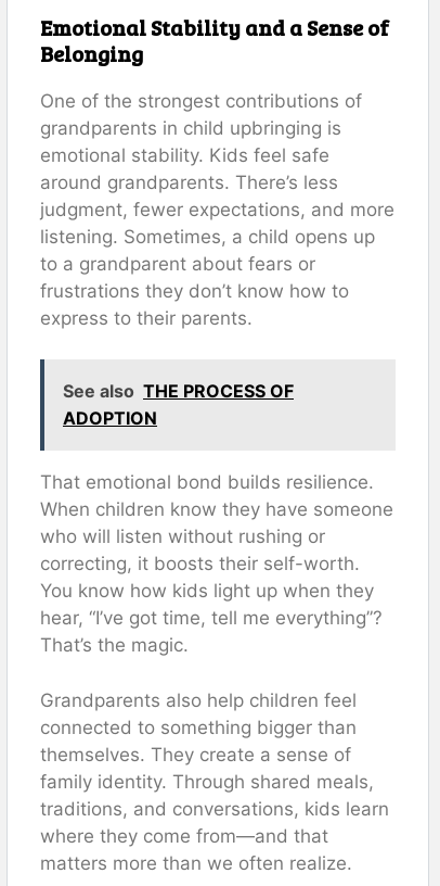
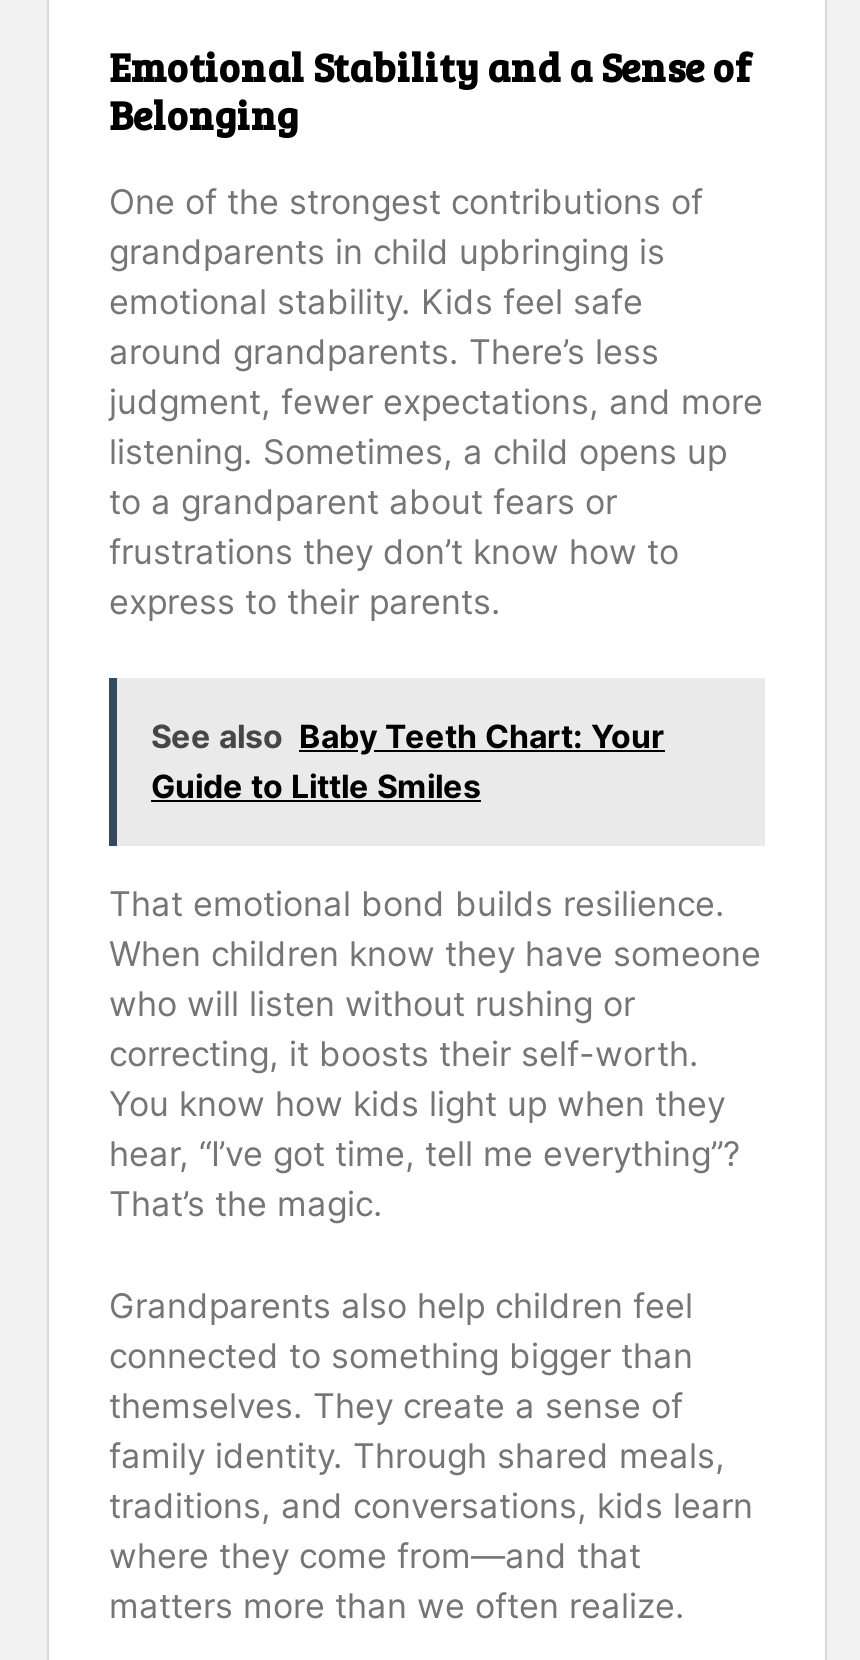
[63,380,294,429] See also THE PROCESS OF | ADOPTION -> [151,716,665,806] See also Baby Teeth Chart: Your | Guide to Little Smiles

